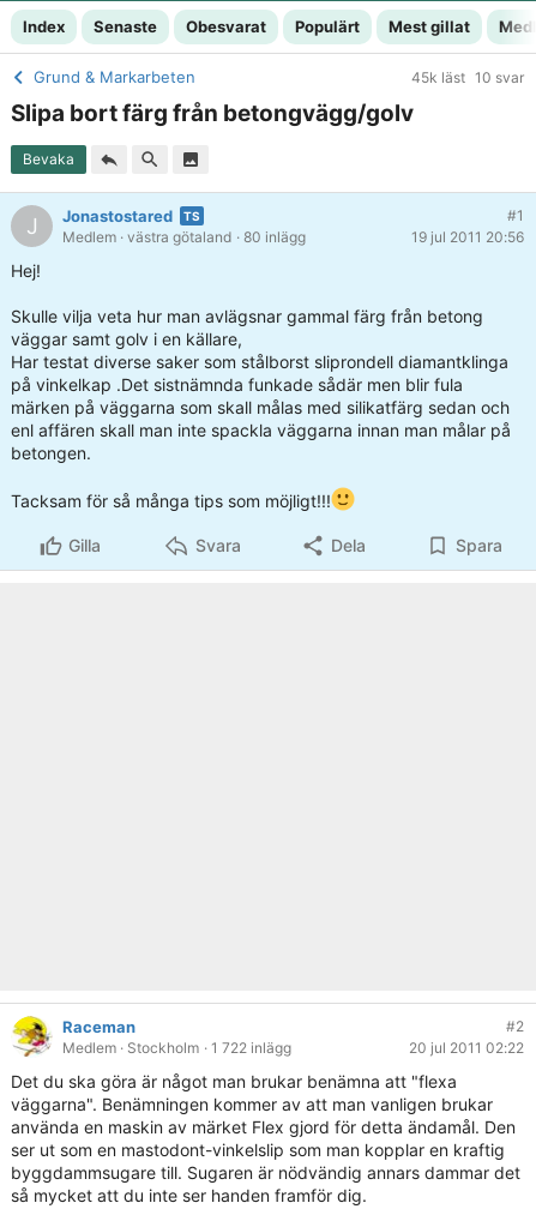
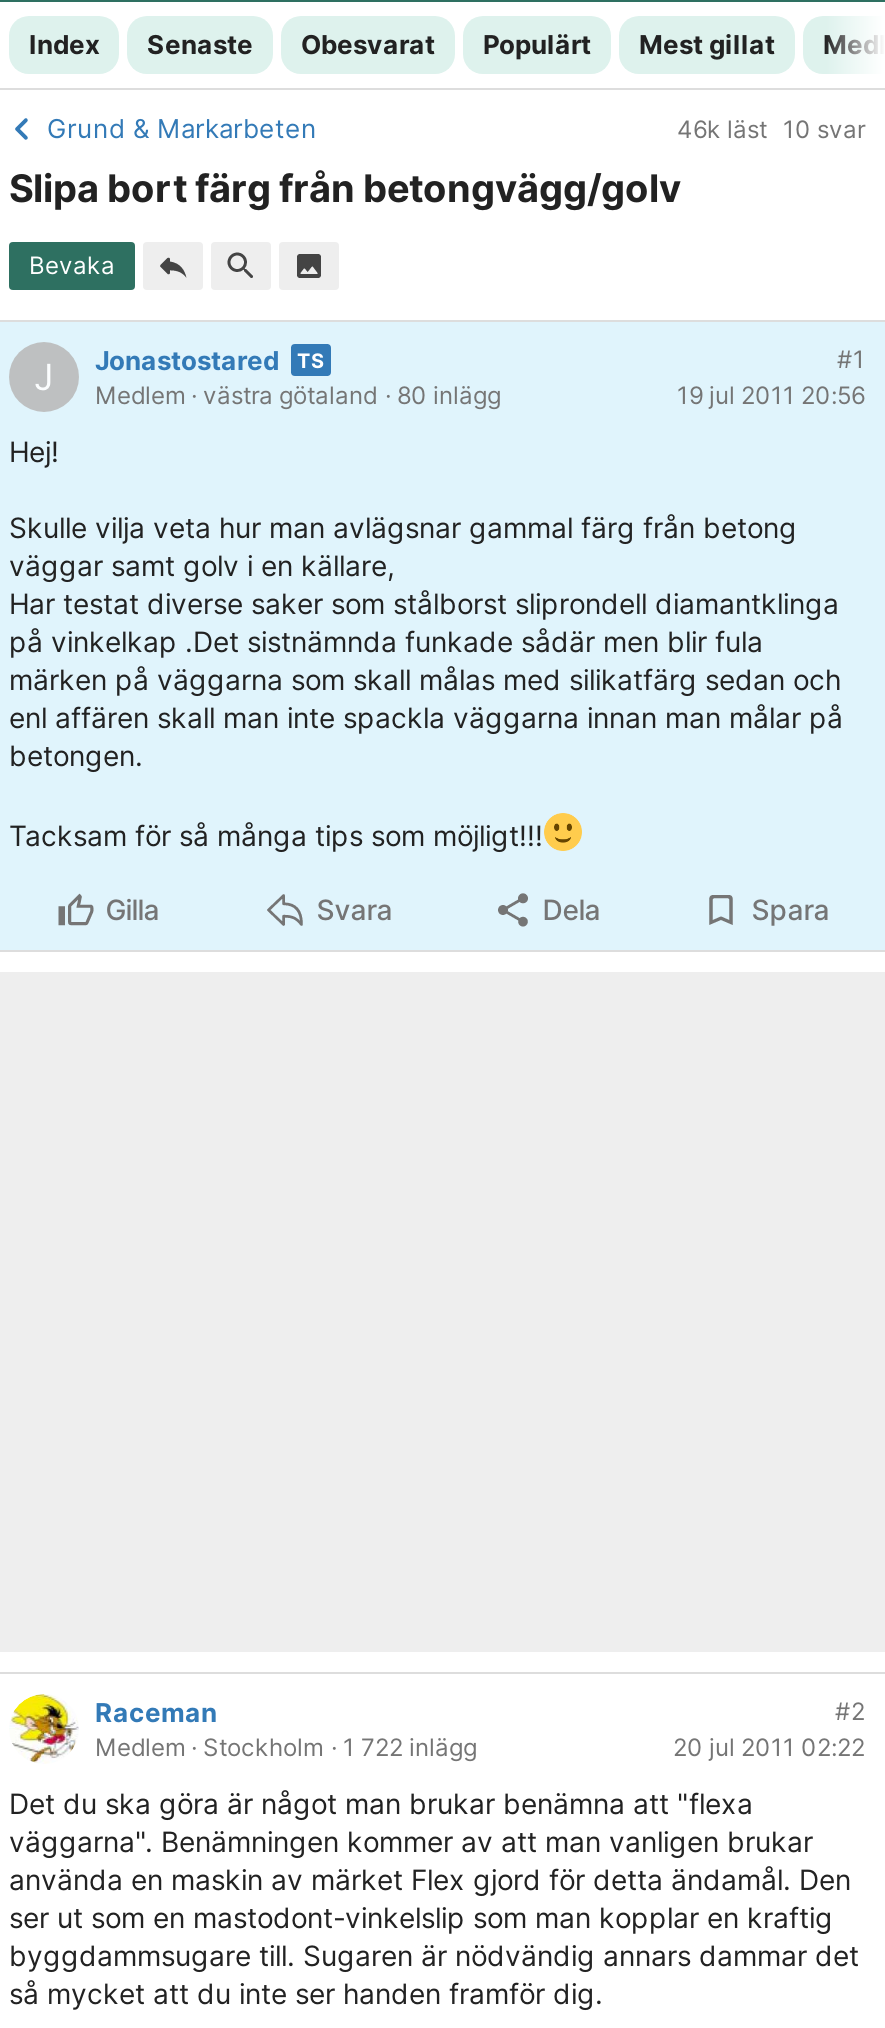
[411,68,524,86] 45k läst 10 svar -> [677,113,865,143] 46k läst 10 svar

